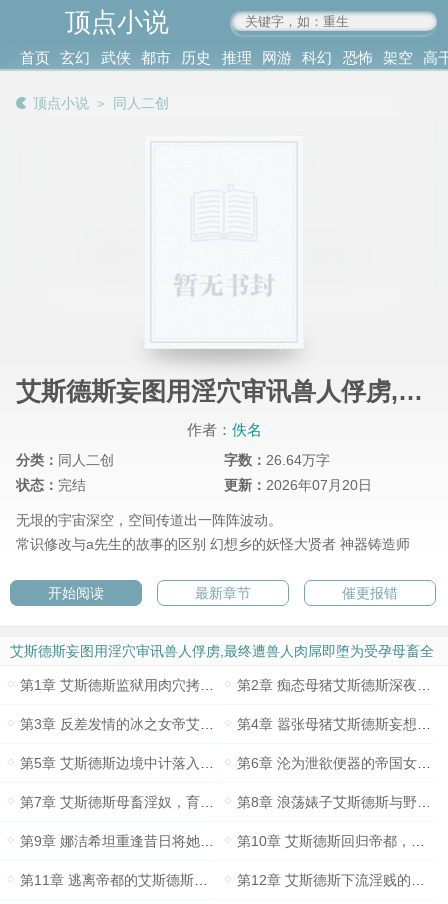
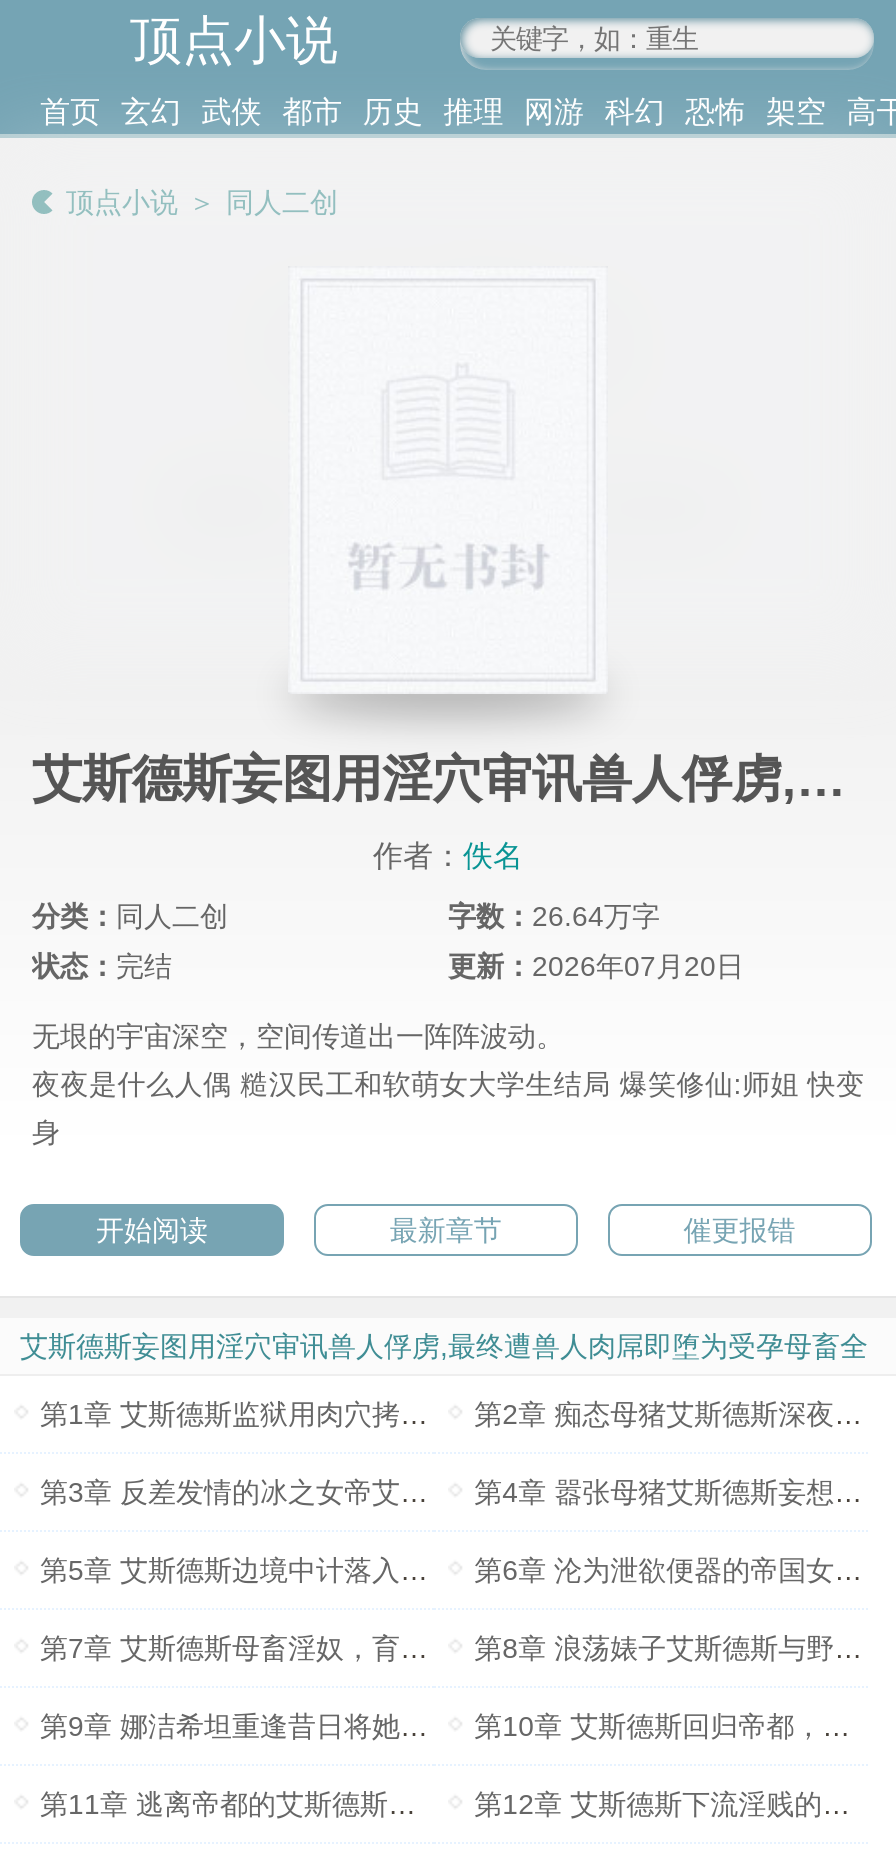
[16,536,410,552] 常识修改与a先生的故事的区别 幻想乡的妖怪大贤者 神器铸造师 -> [32,1069,864,1149] 夜夜是什么人偶 糙汉民工和软萌女大学生结局 爆笑修仙:师姐 快变 | 身

